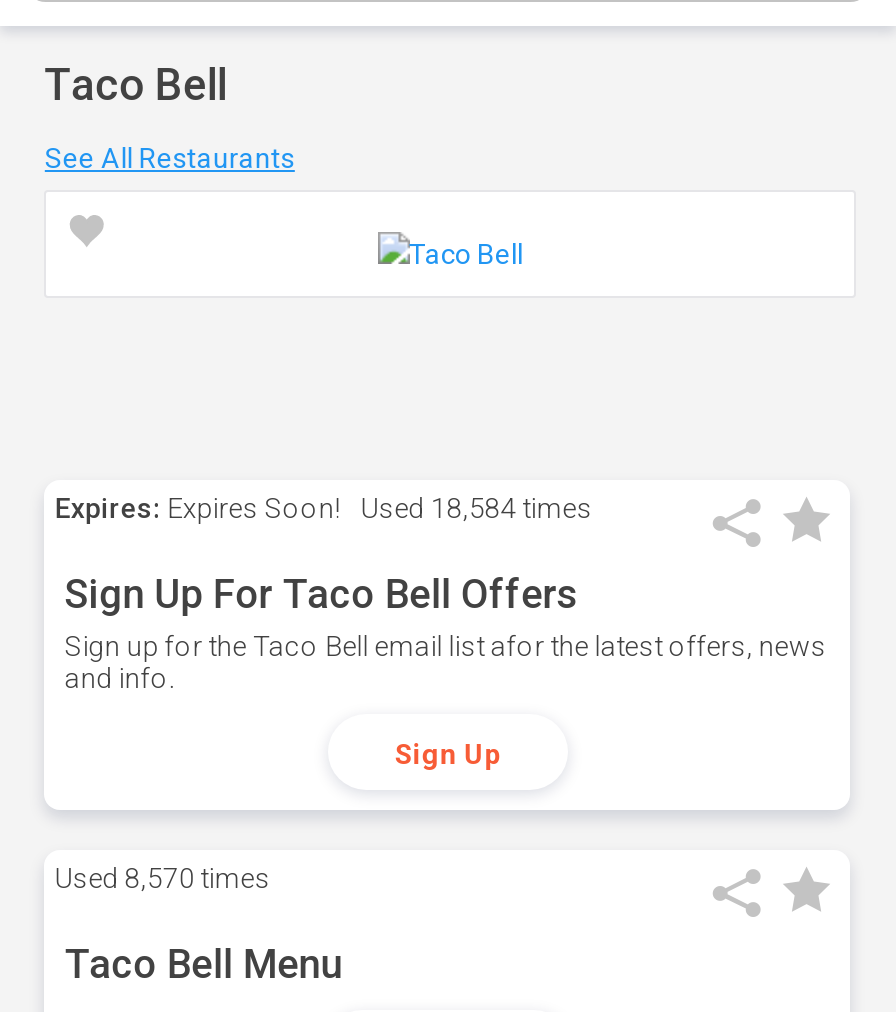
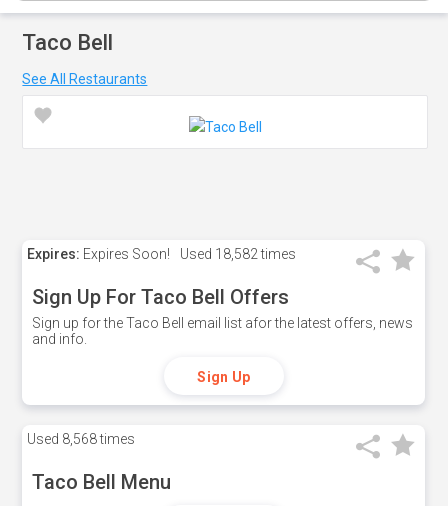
[55,492,593,524] Expires: Expires Soon! Used 18,584 times -> [27,246,296,262] Expires: Expires Soon! Used 18,582 times
[55,862,271,894] Used 8,570 times -> [27,431,135,447] Used 8,568 times

